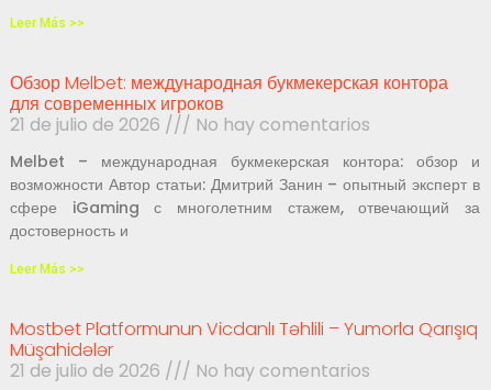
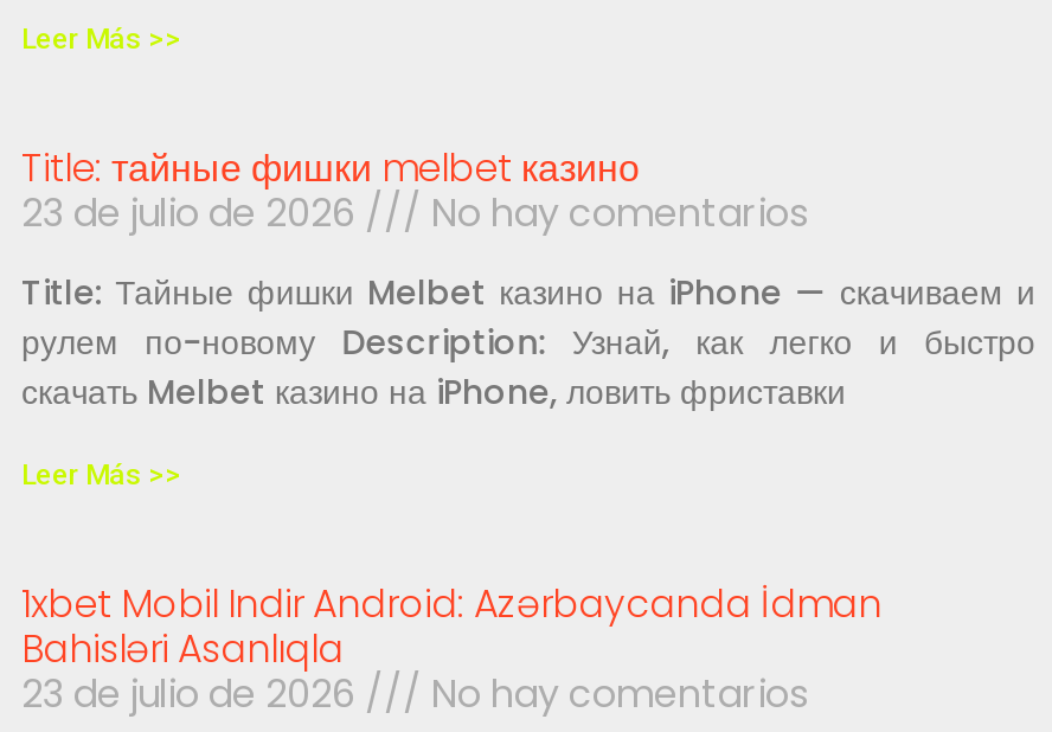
[10,70,448,137] Обзор Melbet: международная букмекерская контора | для современных игроков | 21 de julio de 2026 -> [21,140,640,240] Title: тайные фишки melbet казино | 23 de julio de 2026
[10,150,480,241] Melbet – международная букмекерская контора: обзор и | возможности Автор статьи: Дмитрий Занин – опытный эксперт в | сфере iGaming с многолетним стажем, отвечающий за | достоверность и -> [21,268,1035,415] Title: Тайные фишки Melbet казино на iPhone — скачиваем и | рулем по-новому Description: Узнай, как легко и быстро | скачать Melbet казино на iPhone, ловить фриставки
[10,316,478,383] Mostbet Platformunun Vicdanlı Təhlili – Yumorla Qarışıq | Müşahidələr | 21 de julio de 2026 -> [21,576,881,721] 1xbet Mobil Indir Android: Azərbaycanda İdman | Bahisləri Asanlıqla | 23 de julio de 2026

